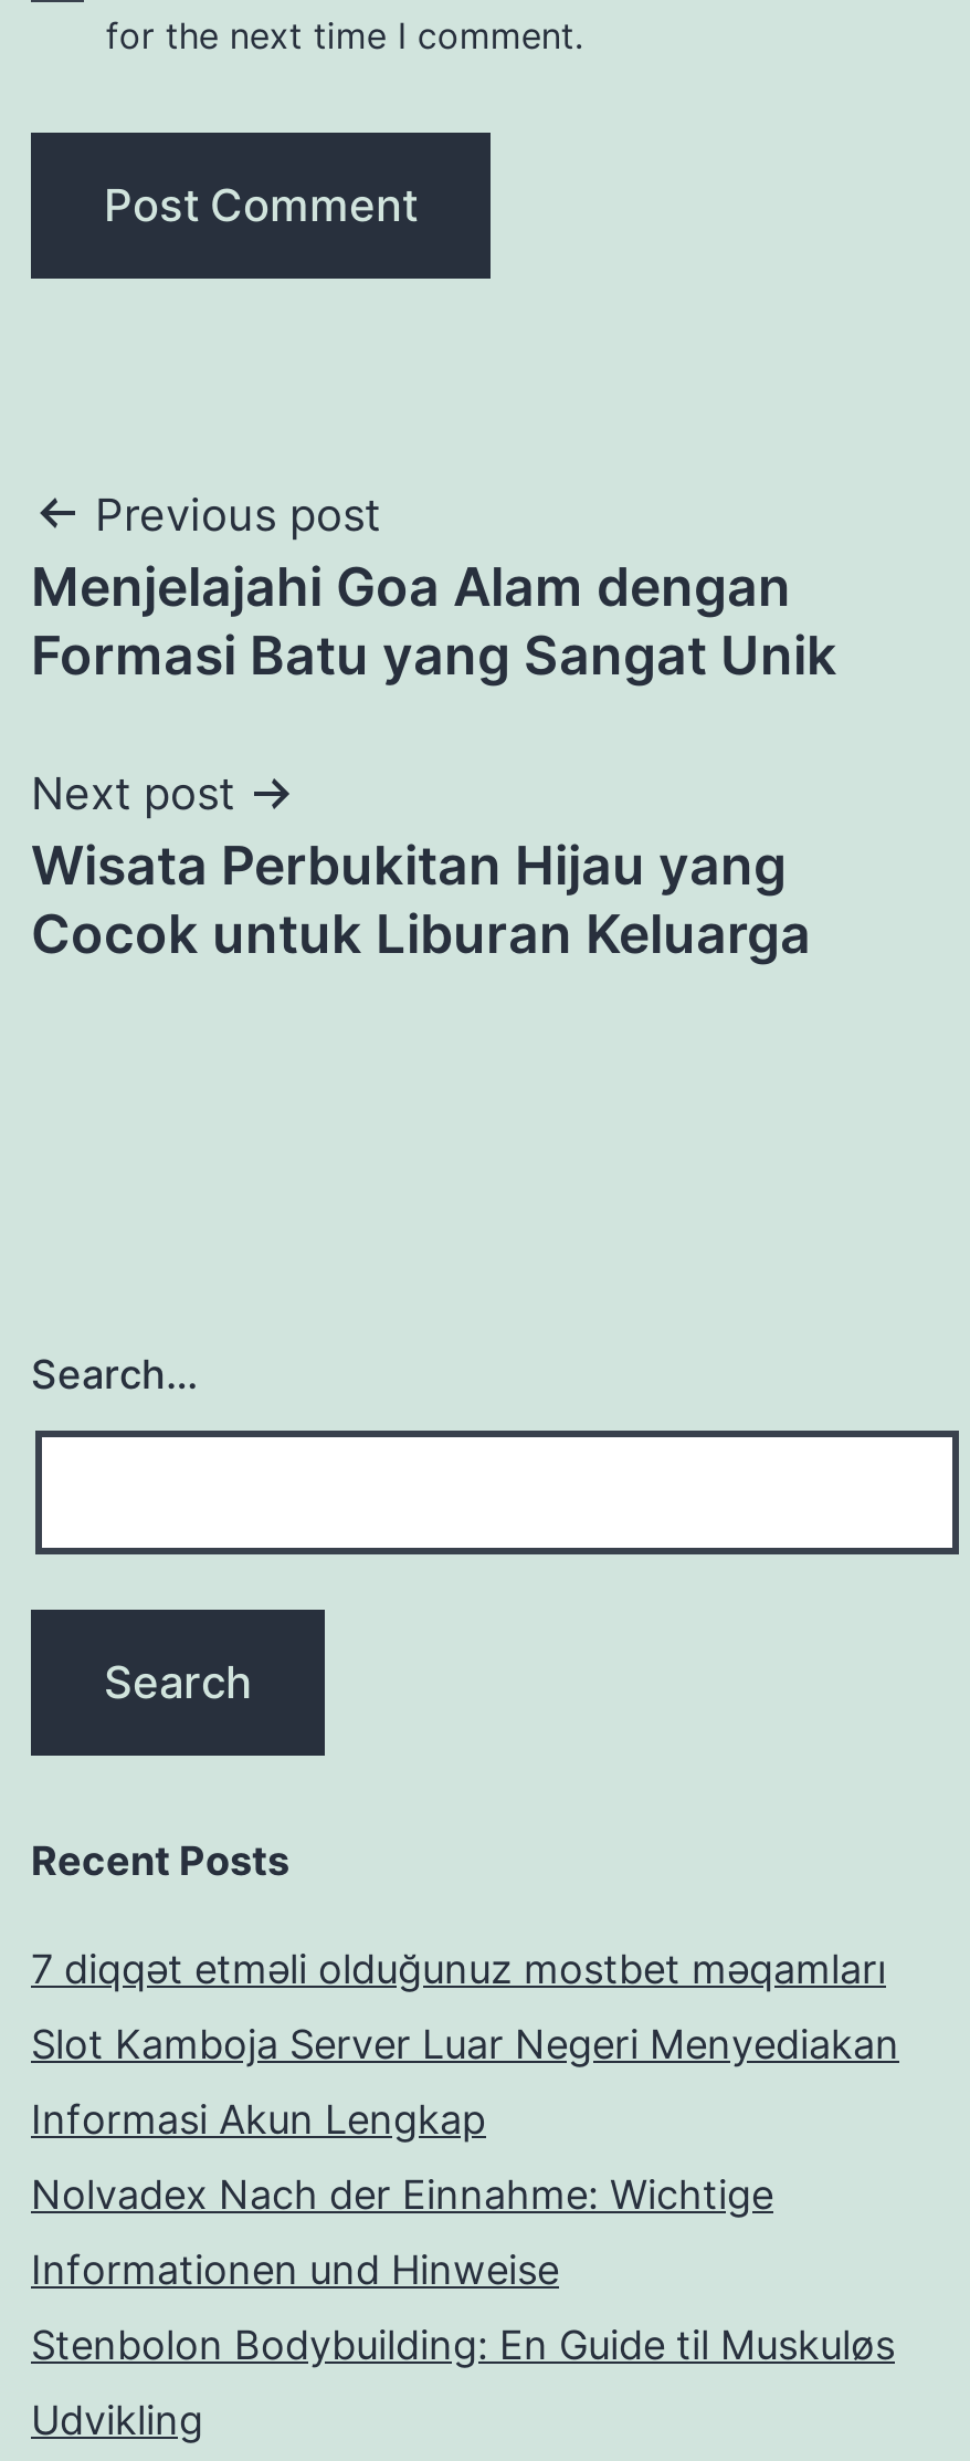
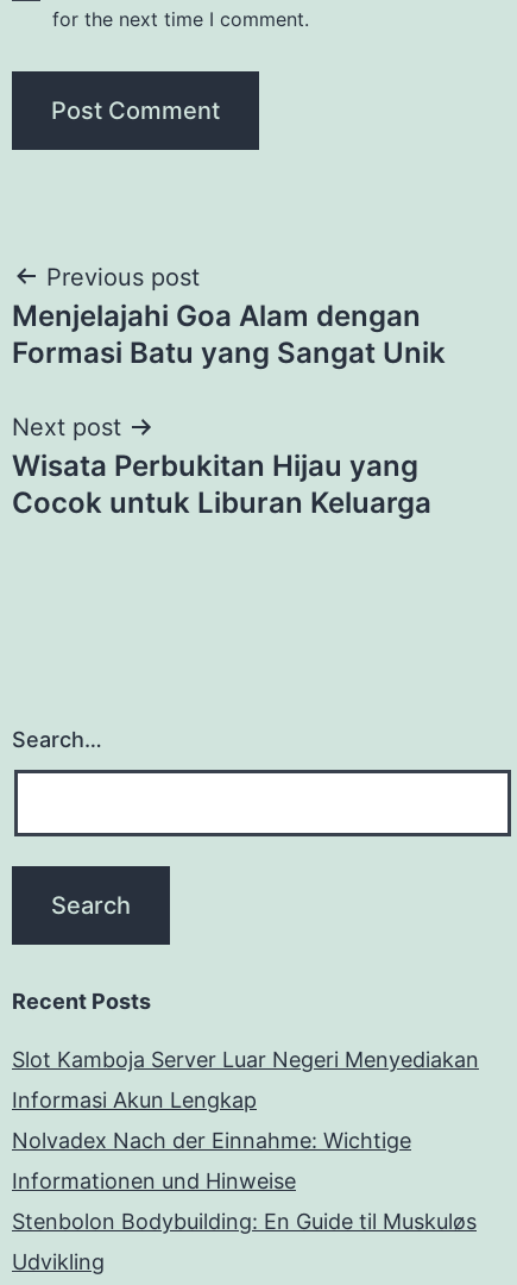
[31,1947,886,1993] 7 diqqət etməli olduğunuz mostbet məqamları -> none

